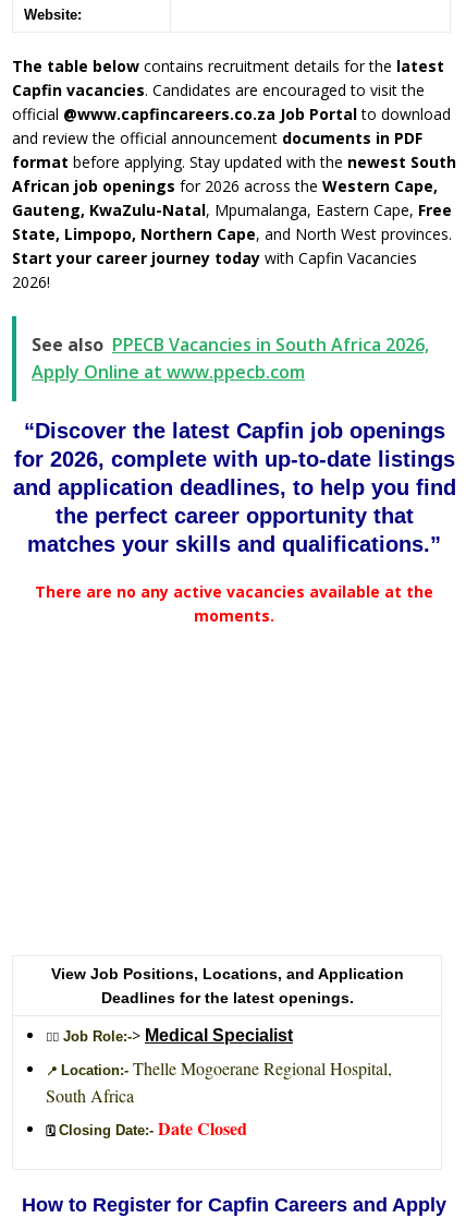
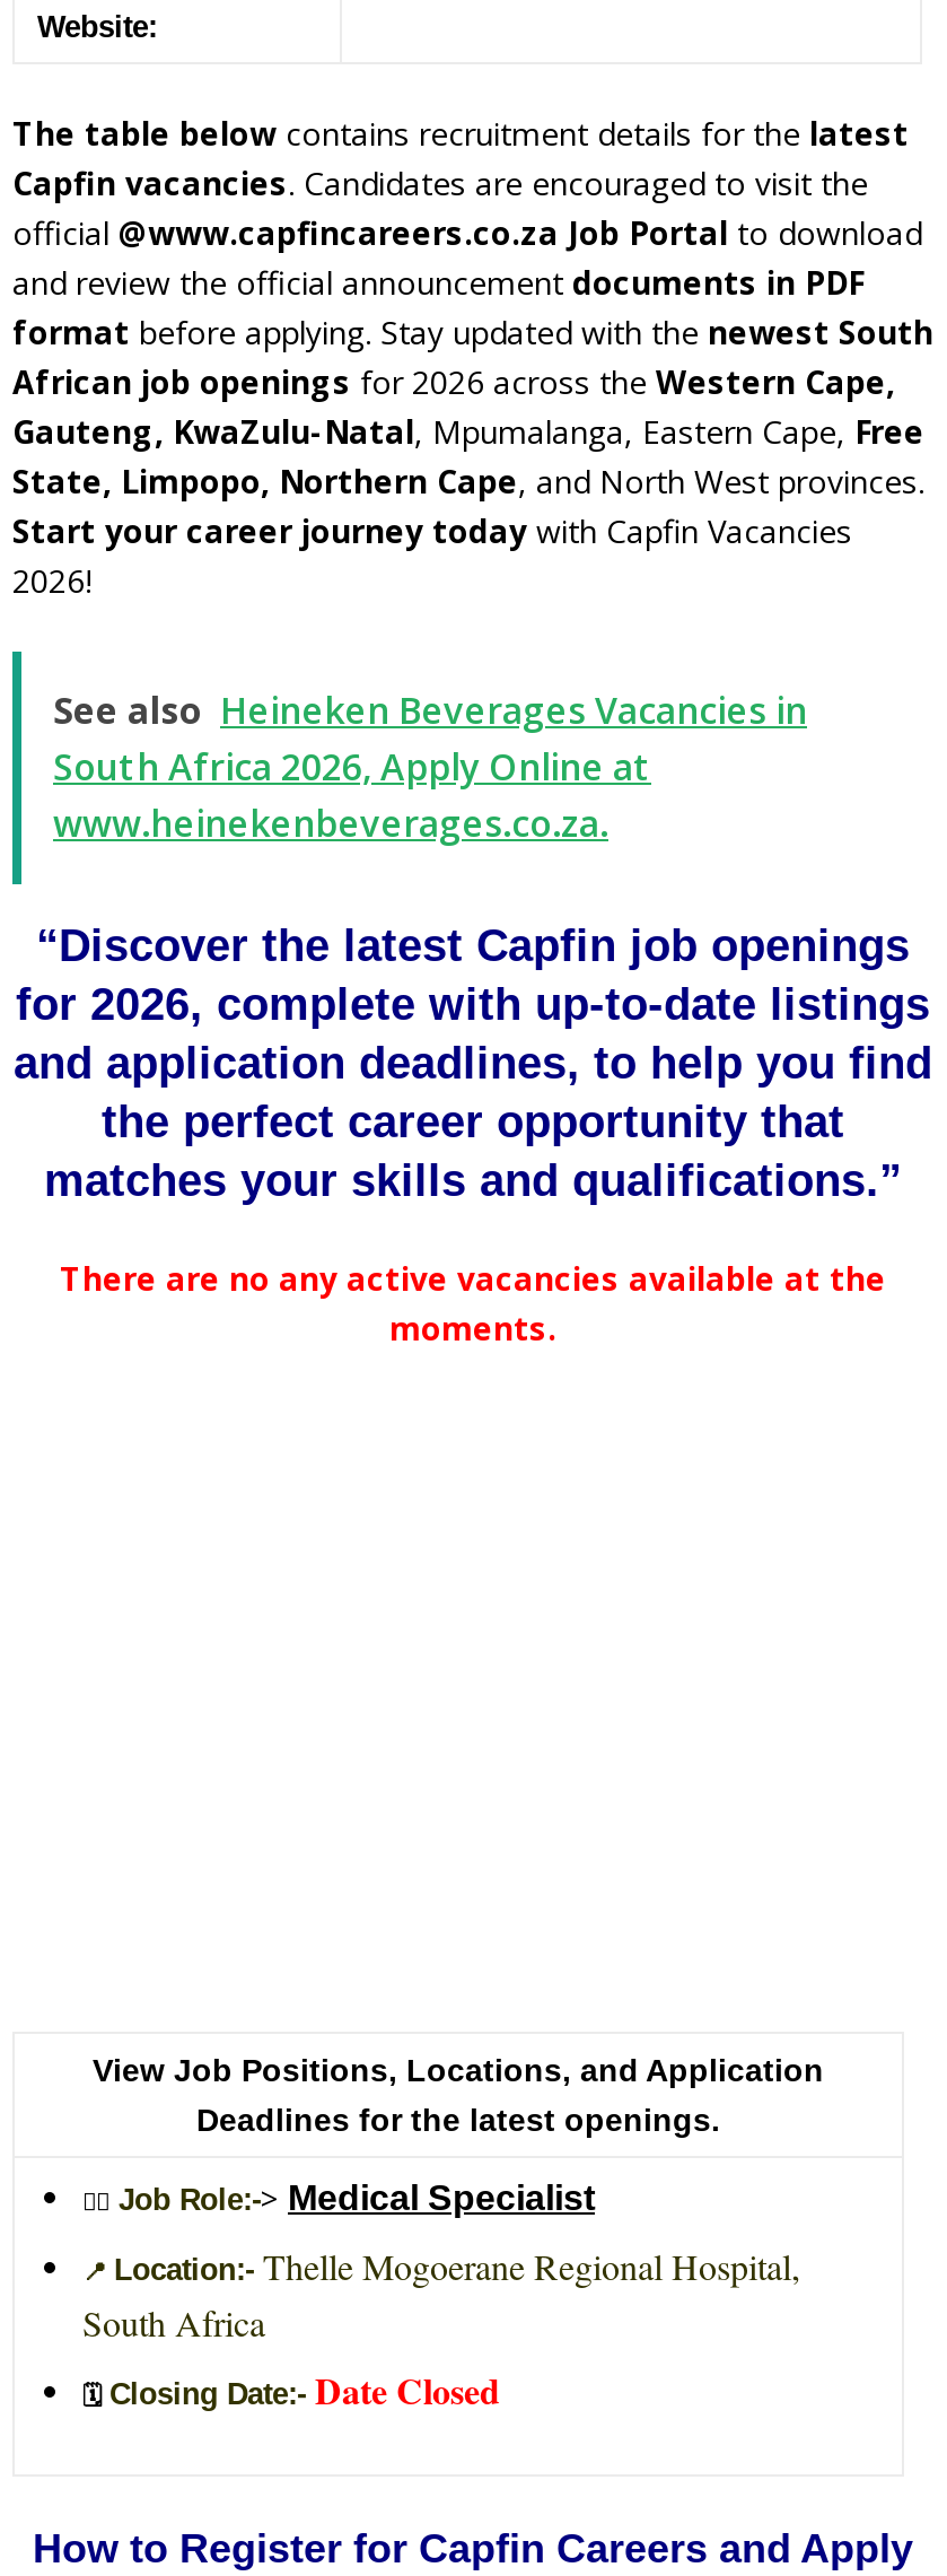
[32,332,429,384] See also PPECB Vacancies in South Africa 2026, | Apply Online at www.ppecb.com -> [53,685,807,848] See also Heineken Beverages Vacancies in | South Africa 2026, Apply Online at | www.heinekenbeverages.co.za.

